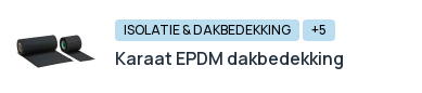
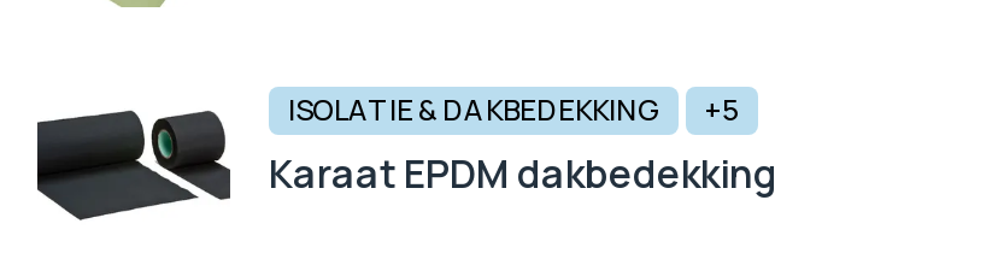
[11,30,98,79] [image] -> [35,108,233,222] [image]

